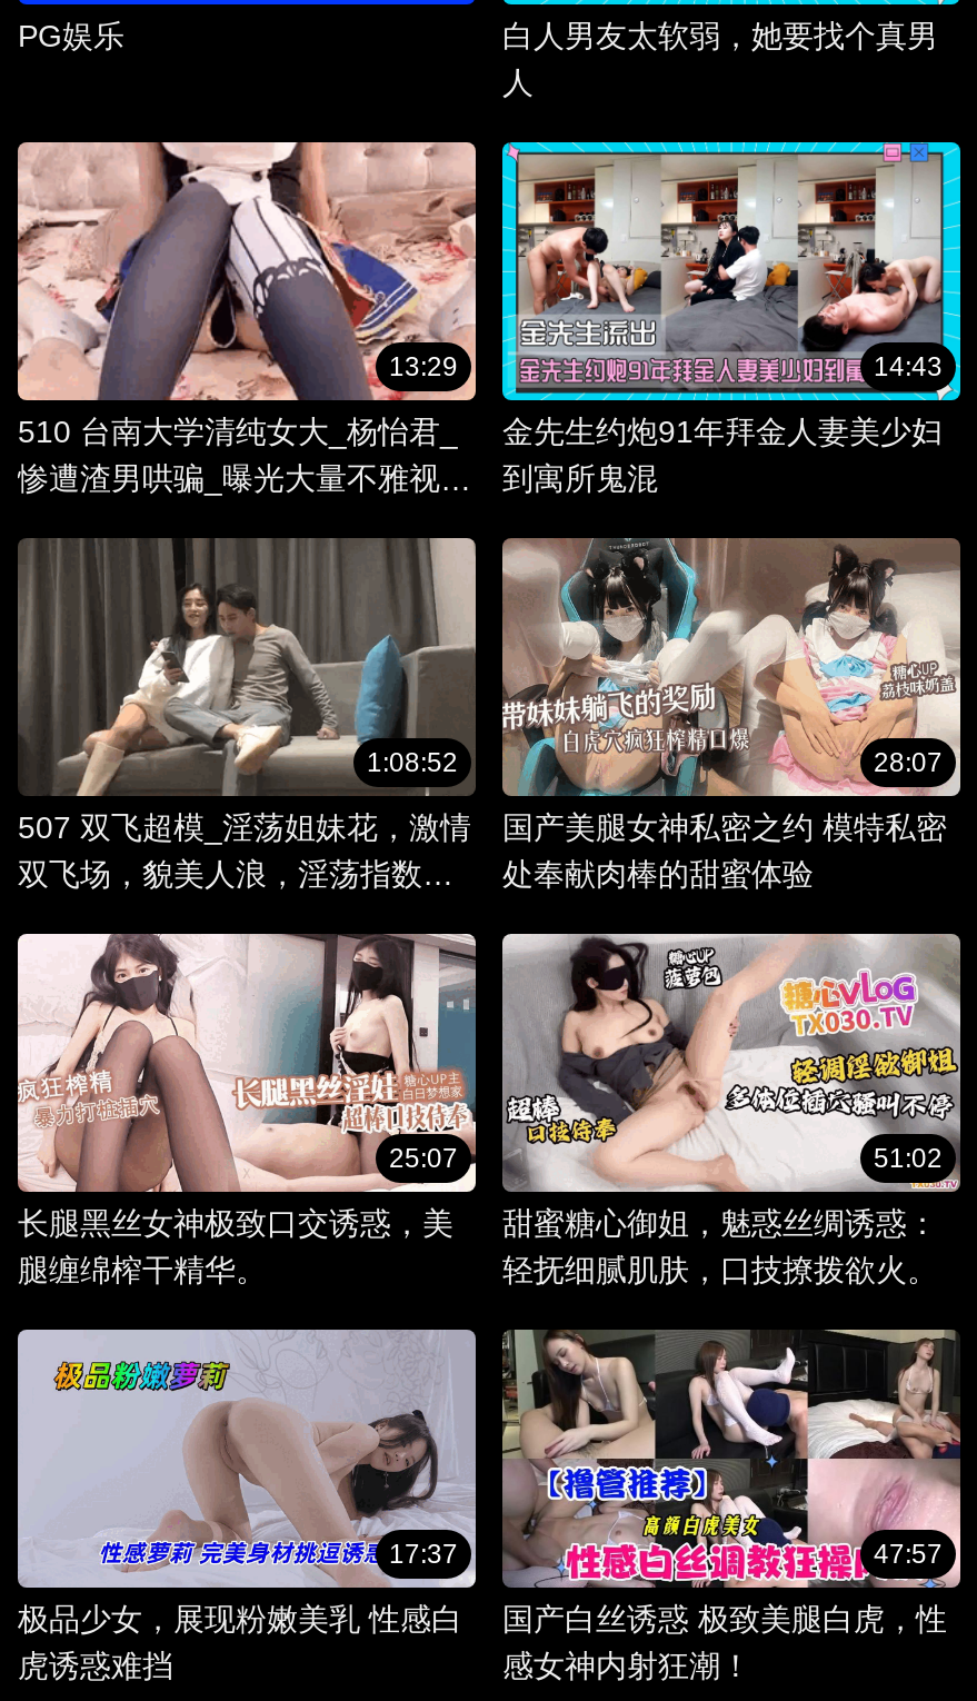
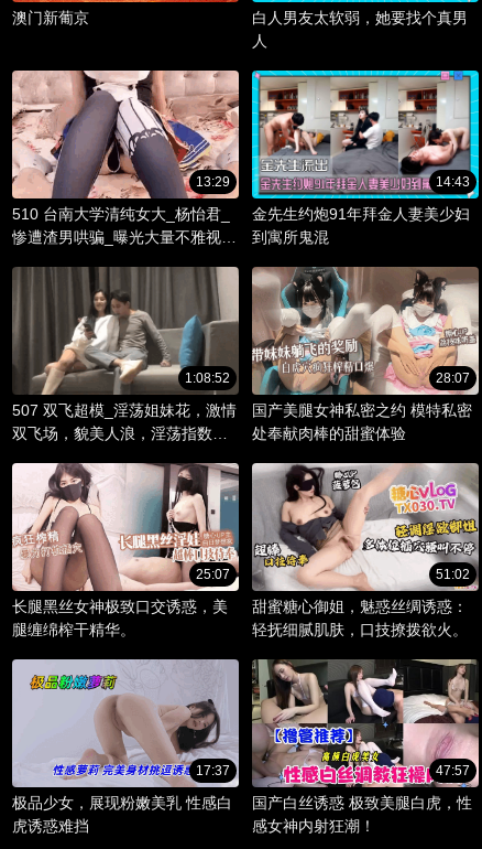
[18,19,124,54] PG娱乐 -> [12,9,89,27] 澳门新葡京

